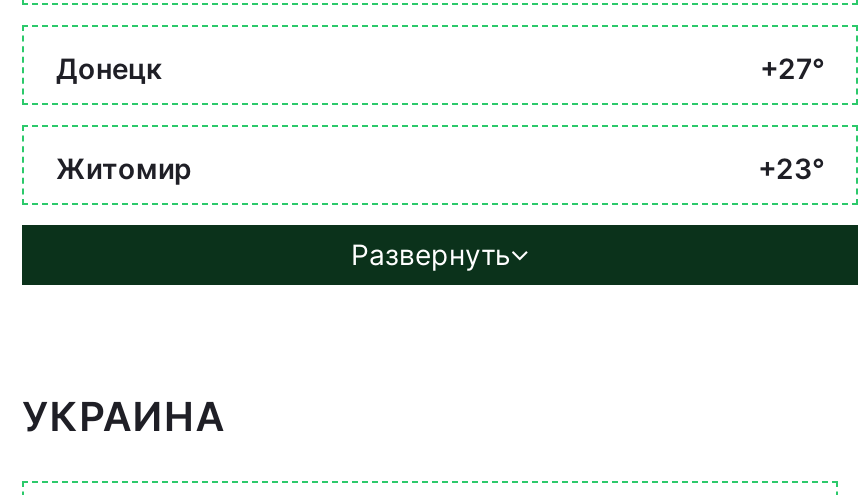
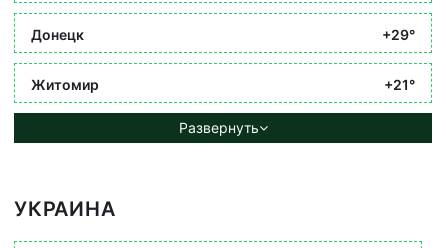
[760,50,824,84] +27° -> [382,25,415,42] +29°
[758,150,824,184] +23° -> [384,75,415,92] +21°

